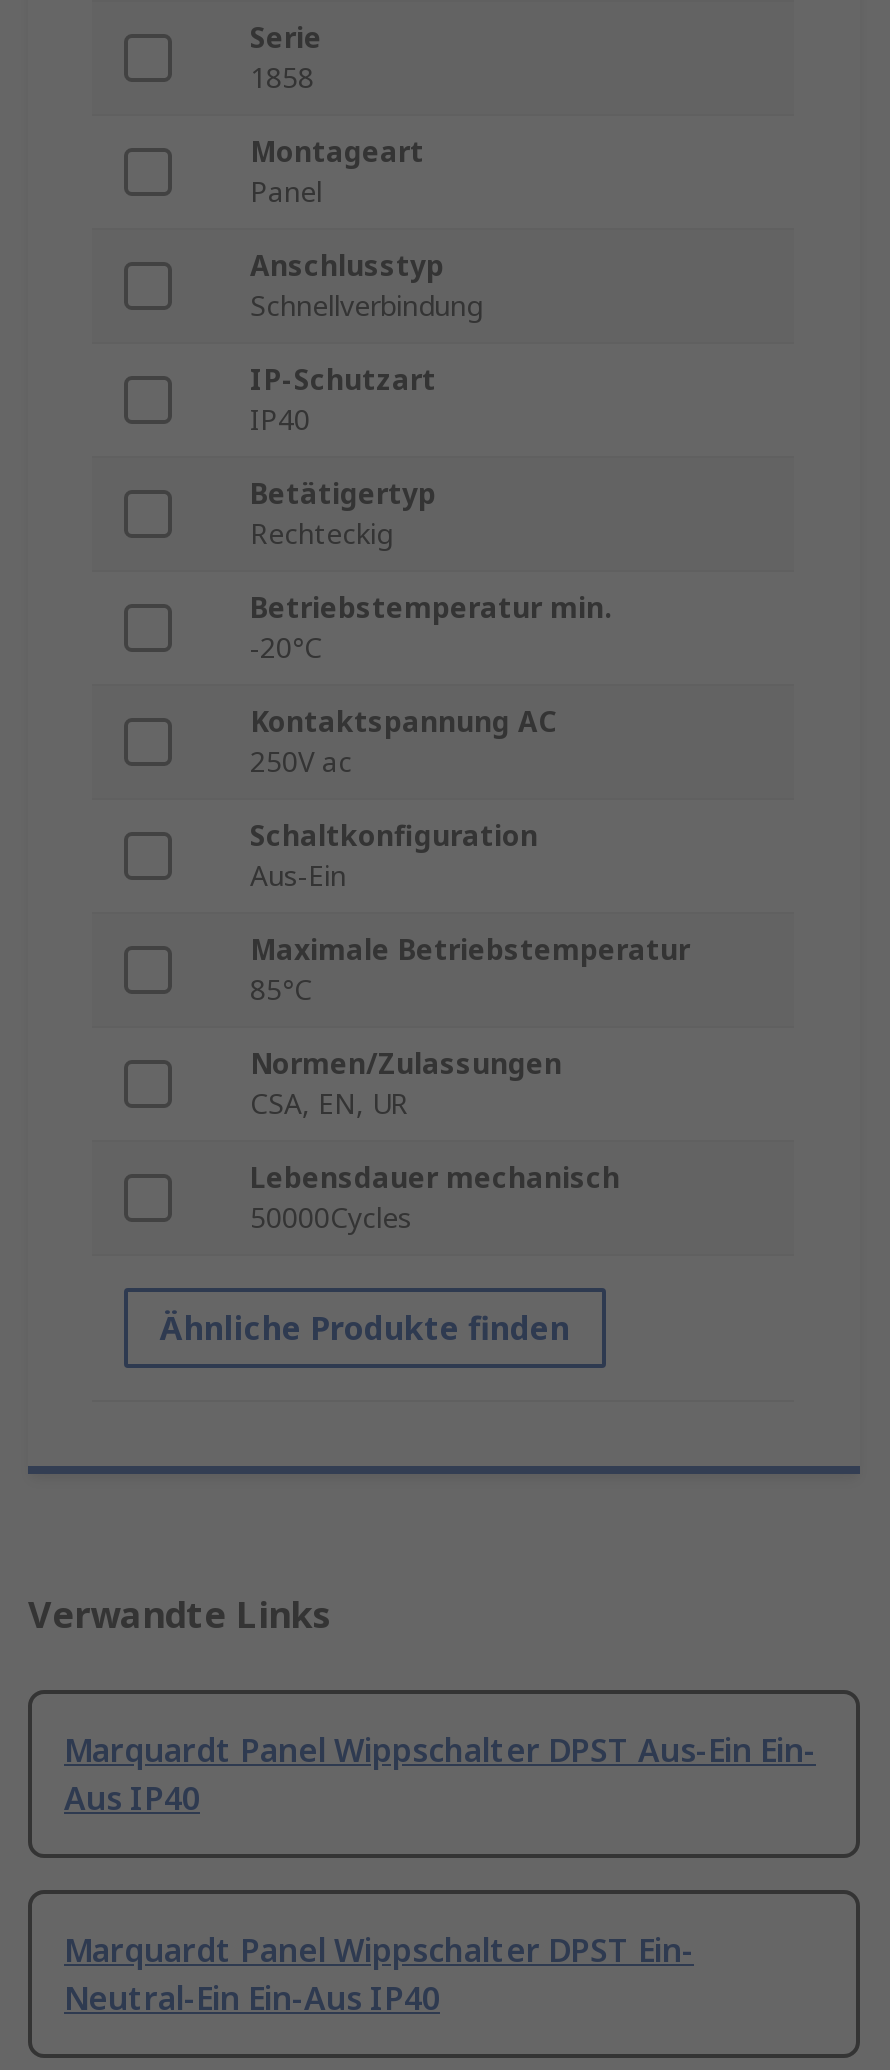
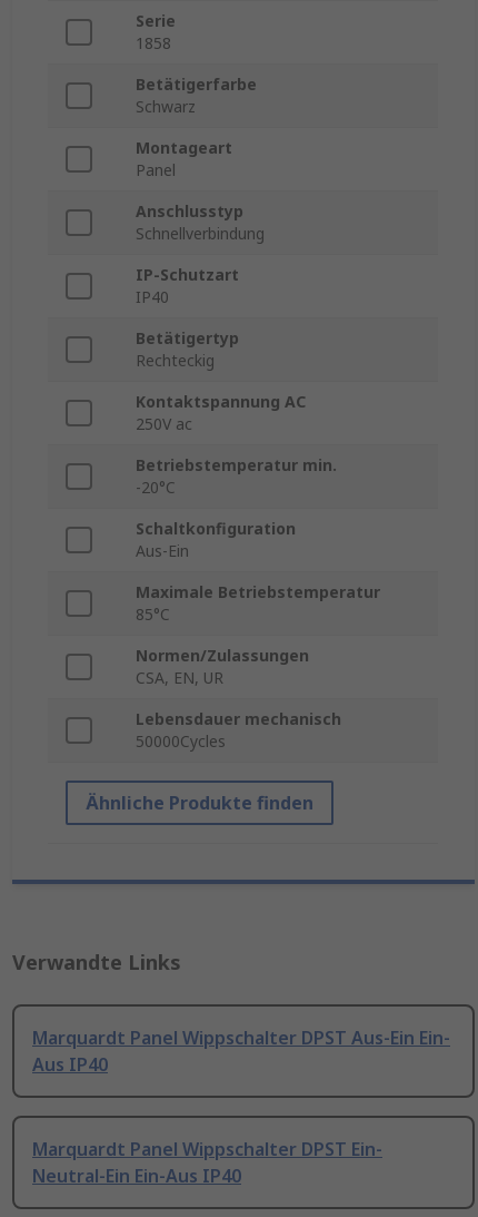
none -> [136,74,257,117] Betätigerfarbe | Schwarz
moved [250,589,612,667] -> [136,455,337,498]: Betriebstemperatur min. | -20°C

